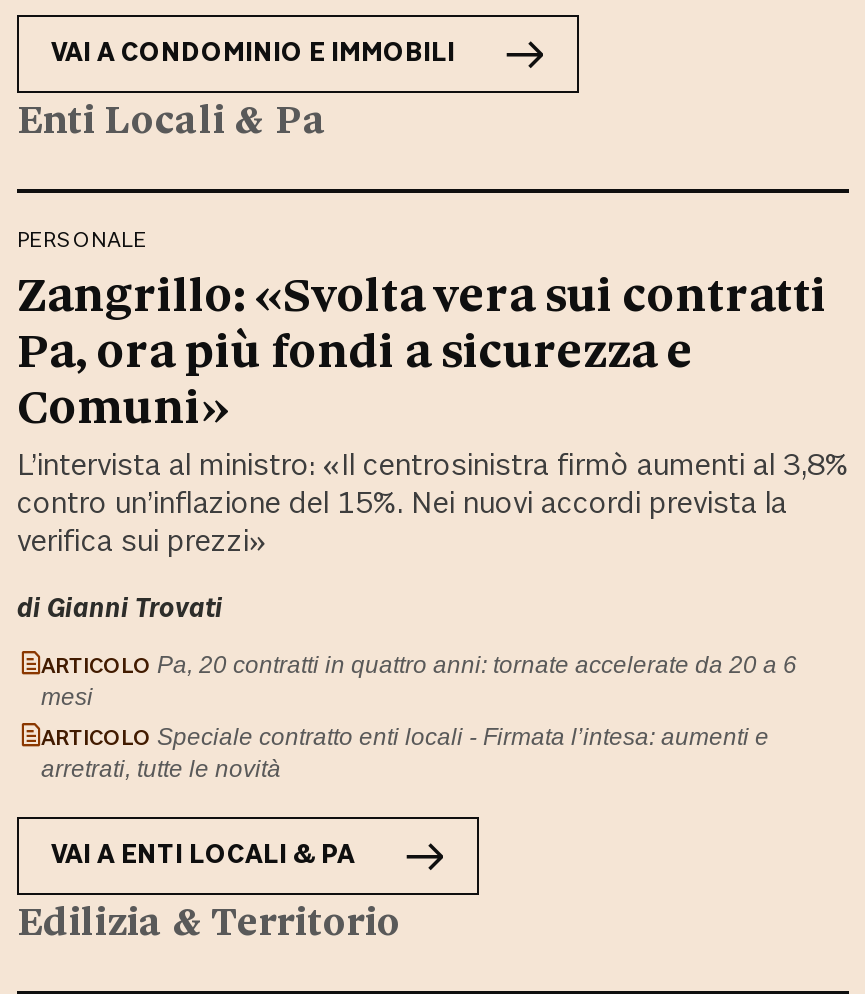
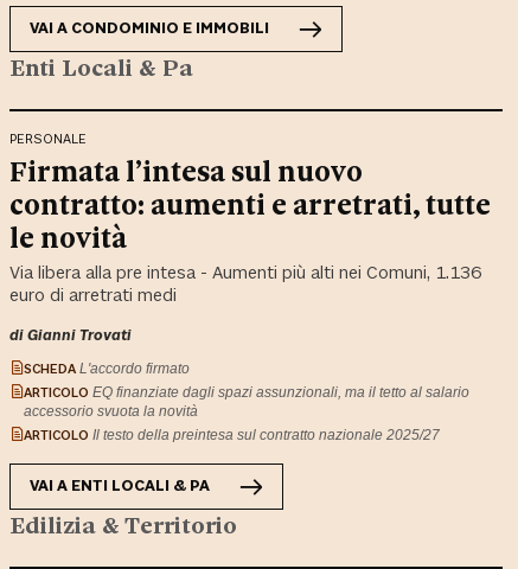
[17,257,849,561] Zangrillo: «Svolta vera sui contratti | Pa, ora più fondi a sicurezza e | Comuni» | L’intervista al ministro: «Il centrosinistra firmò aumenti al 3,8% | contro un’inflazione del 15%. Nei nuovi accordi prevista la | verifica sui prezzi» -> [9,150,491,307] Firmata l’intesa sul nuovo | contratto: aumenti e arretrati, tutte | le novità | Via libera alla pre intesa - Aumenti più alti nei Comuni, 1.136 | euro di arretrati medi
[41,651,797,783] ARTICOLO Pa, 20 contratti in quattro anni: tornate accelerate da 20 a 6 | mesi | ARTICOLO Speciale contratto enti locali - Firmata l’intesa: aumenti e | arretrati, tutte le novità -> [24,361,469,445] SCHEDA L'accordo firmato | ARTICOLO EQ finanziate dagli spazi assunzionali, ma il tetto al salario | accessorio svuota la novità | ARTICOLO Il testo della preintesa sul contratto nazionale 2025/27

